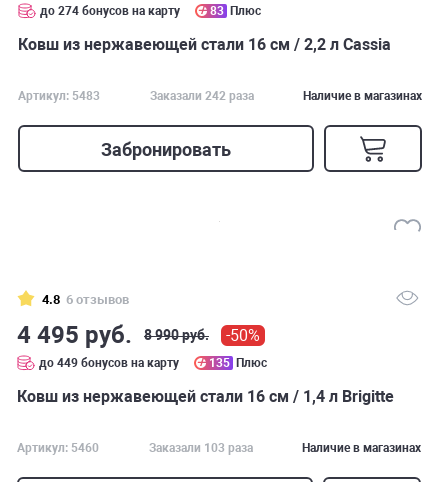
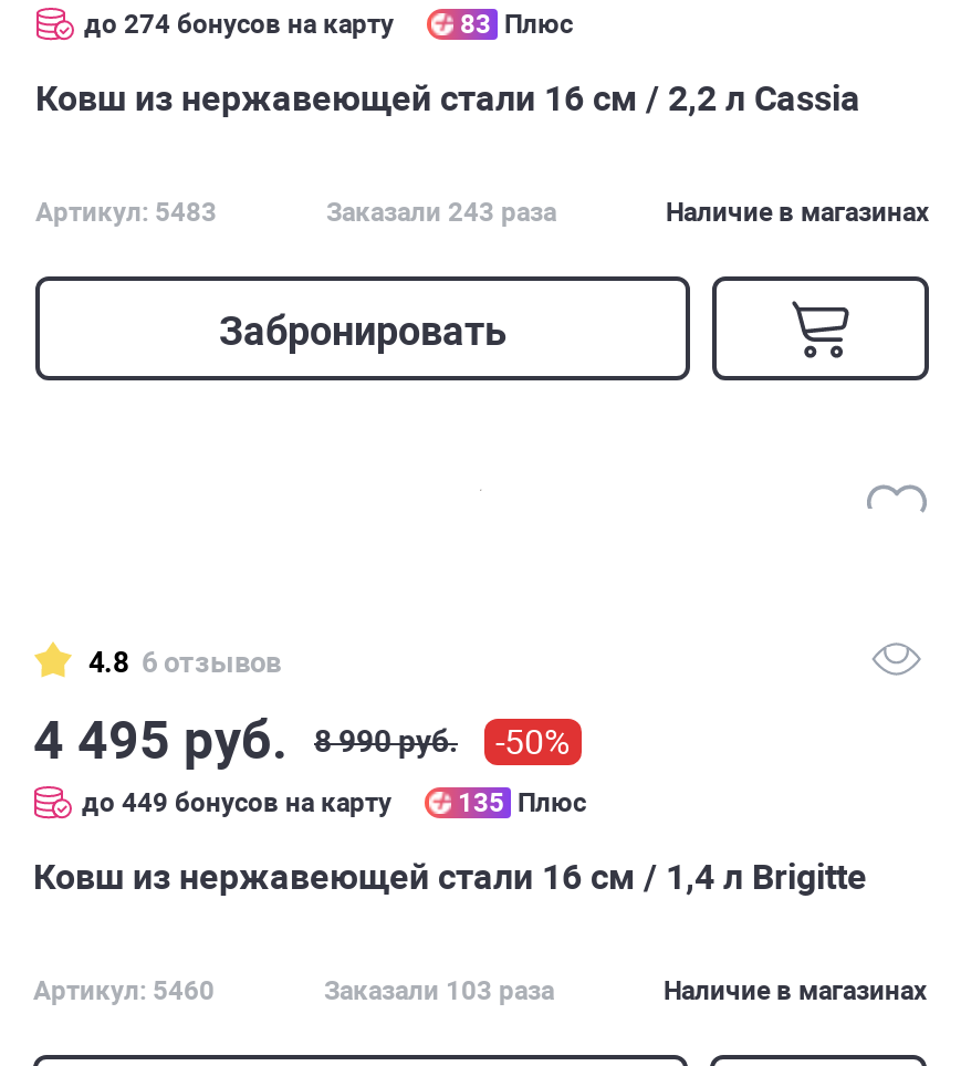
[149,89,253,103] Заказали 242 раза -> [326,197,556,228] Заказали 243 раза

